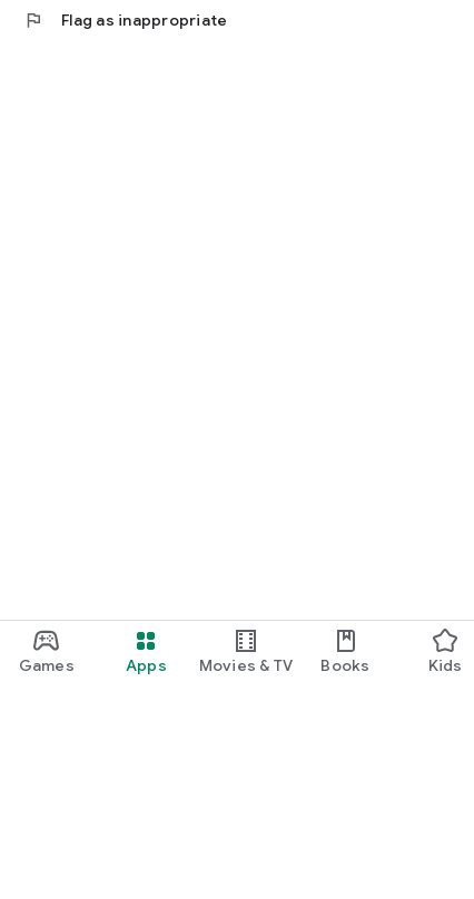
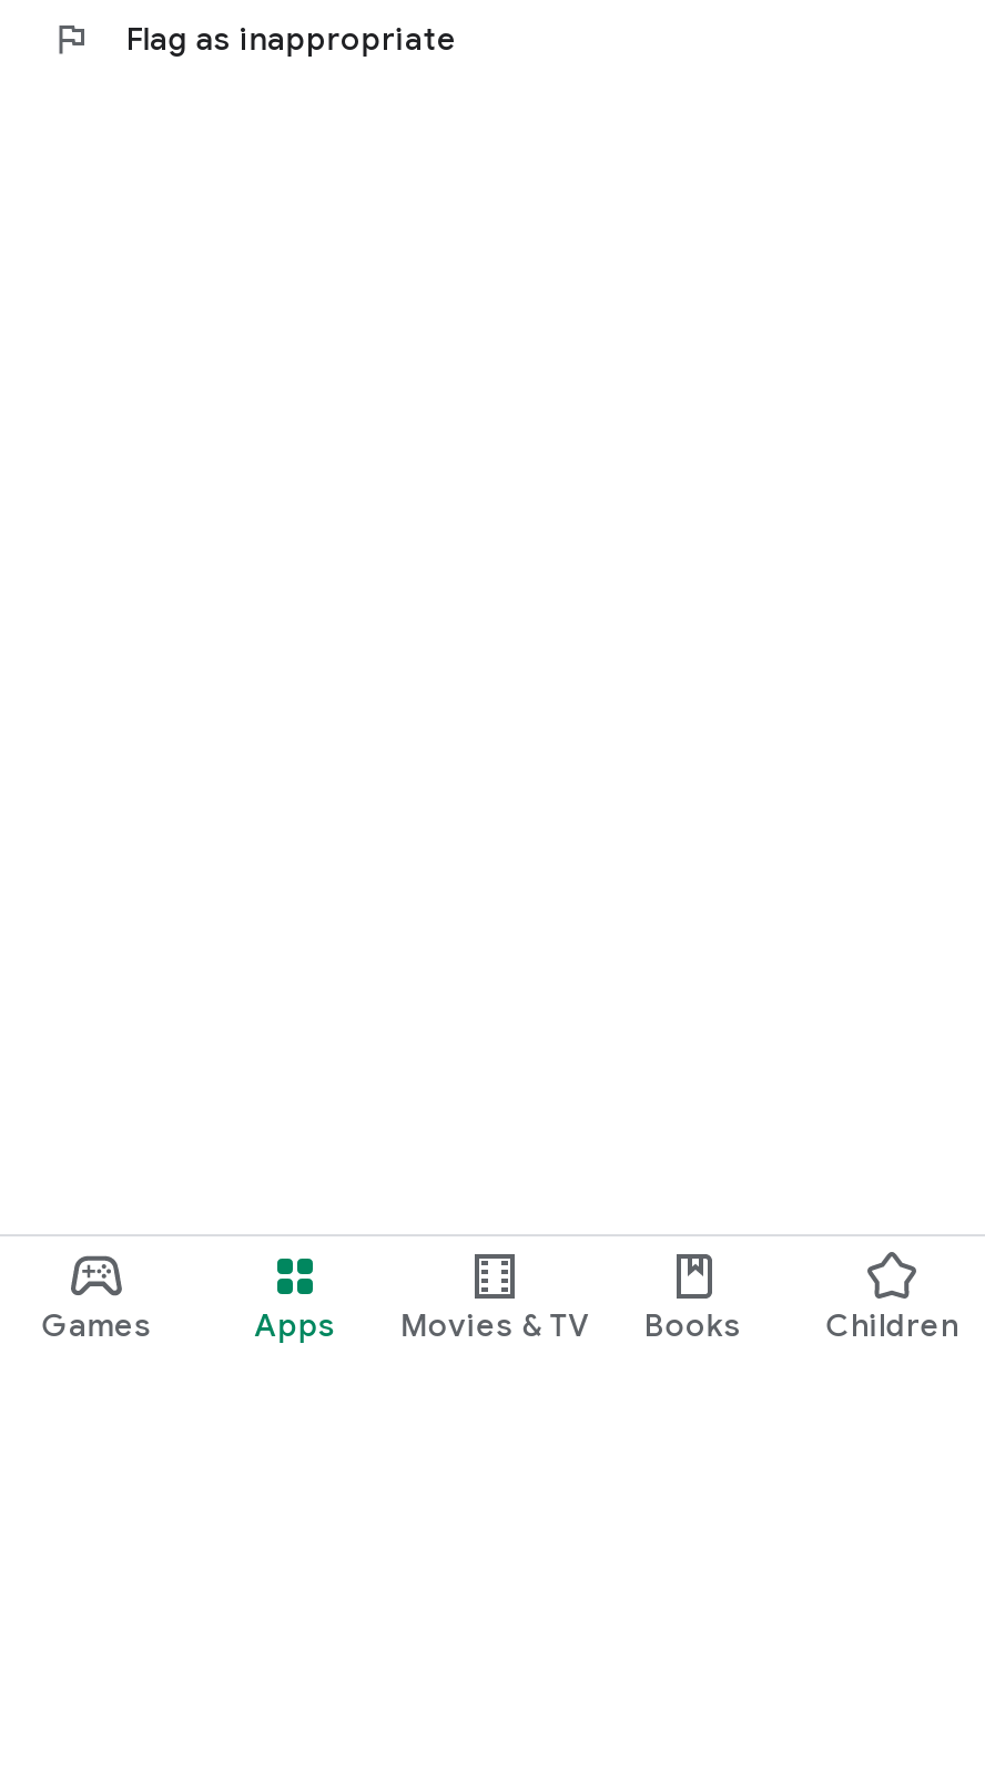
[428,655,463,675] Kids -> [826,1304,959,1344] Children

